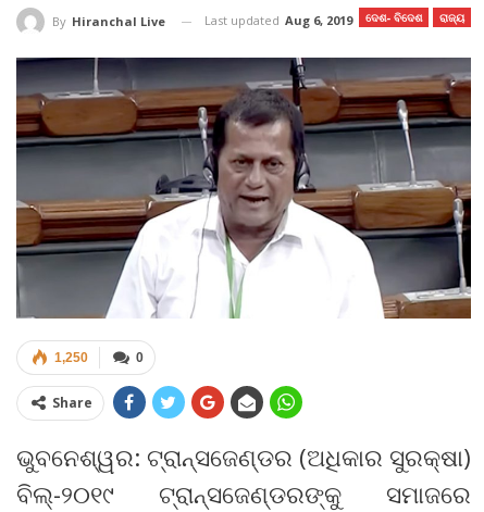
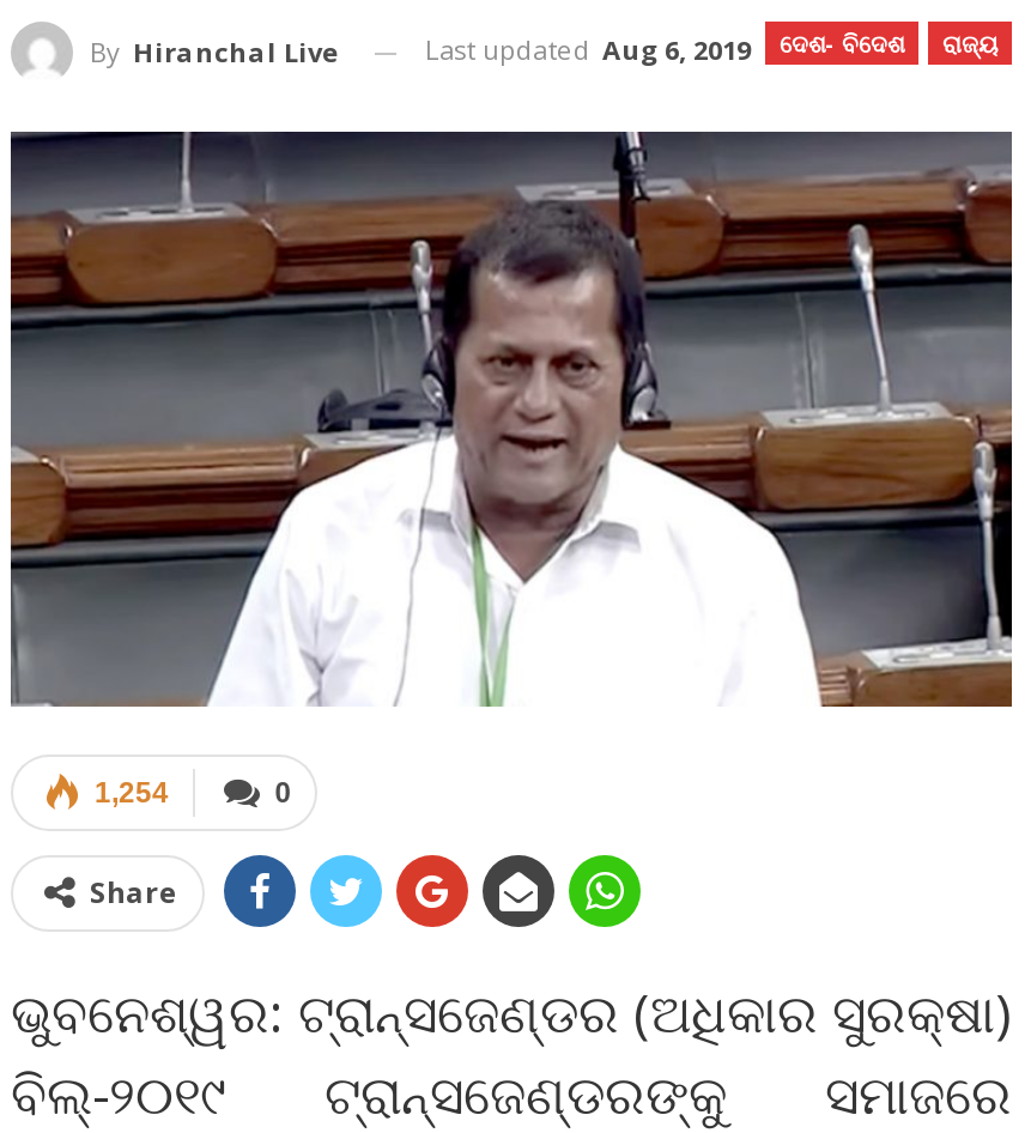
[54,350,88,365] 1,250 -> [95,775,169,809] 1,254

